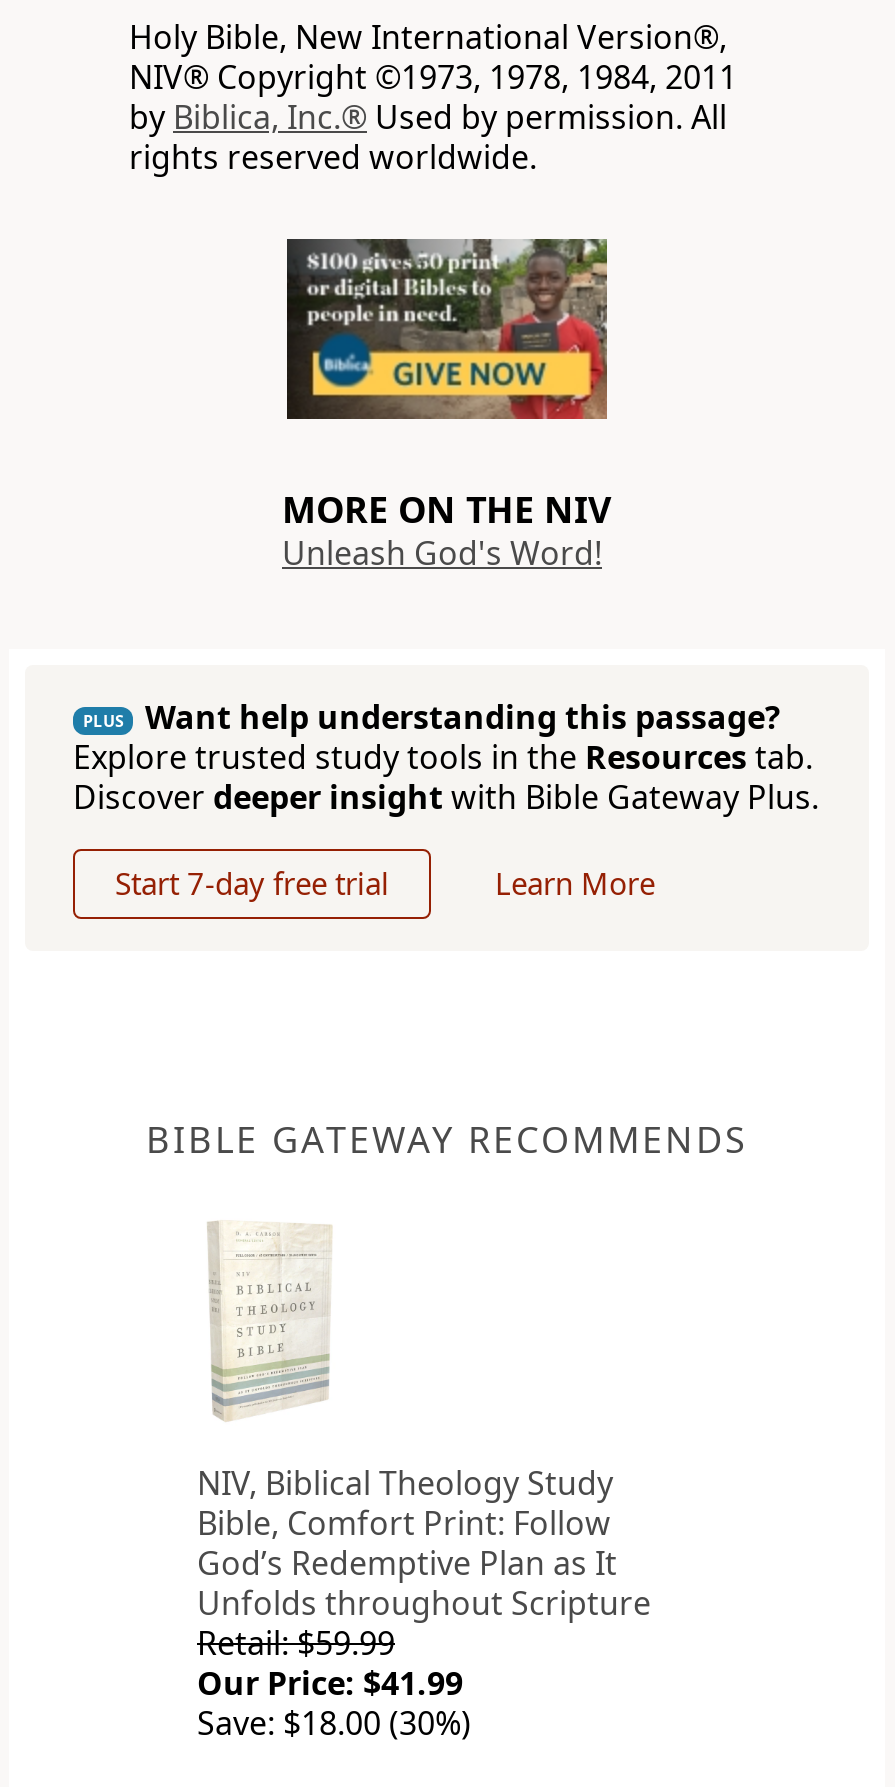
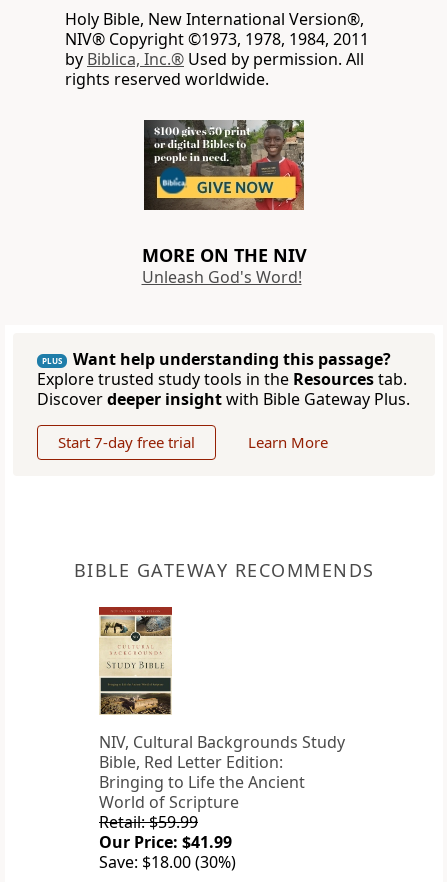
[197,1213,651,1625] [image] | NIV, Biblical Theology Study | Bible, Comfort Print: Follow | God’s Redemptive Plan as It | Unfolds throughout Scripture -> [98,606,345,813] [image] | NIV, Cultural Backgrounds Study | Bible, Red Letter Edition: | Bringing to Life the Ancient | World of Scripture

